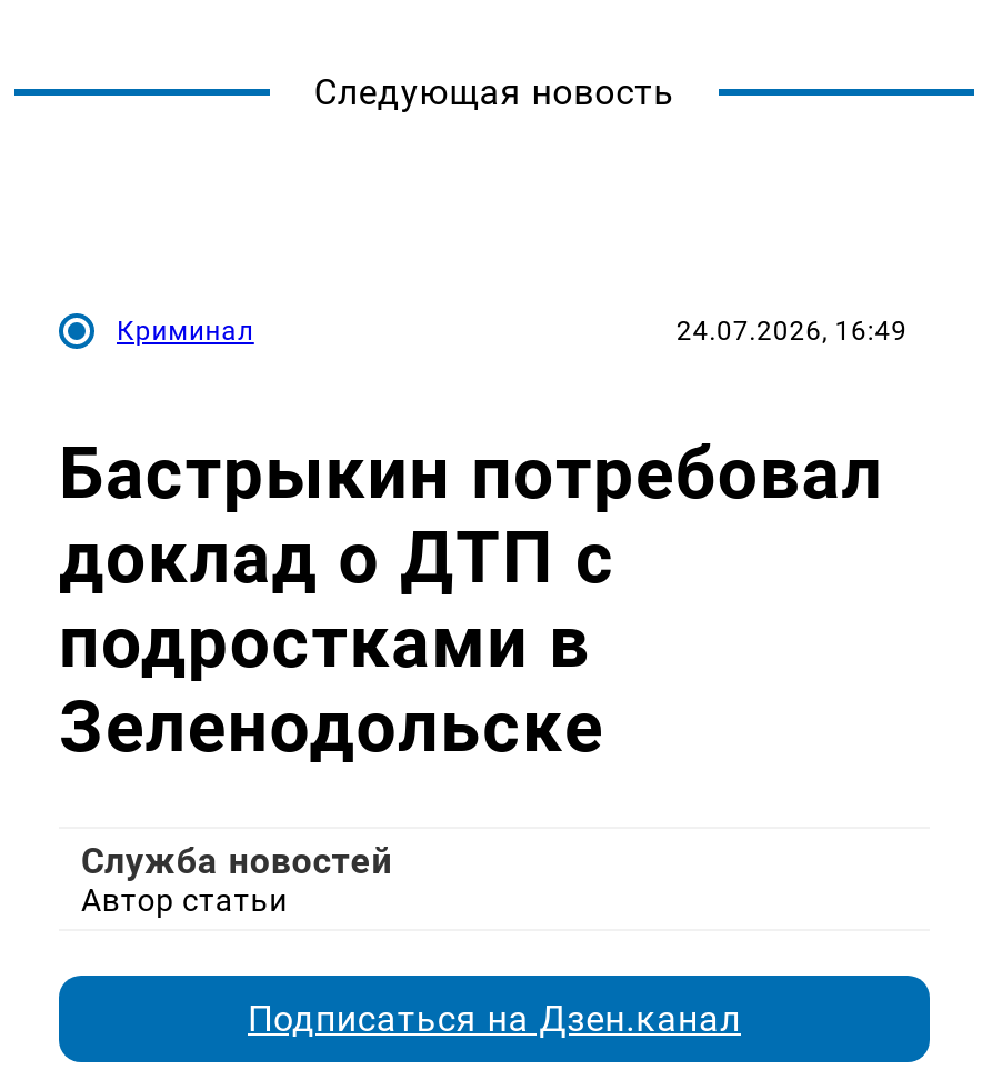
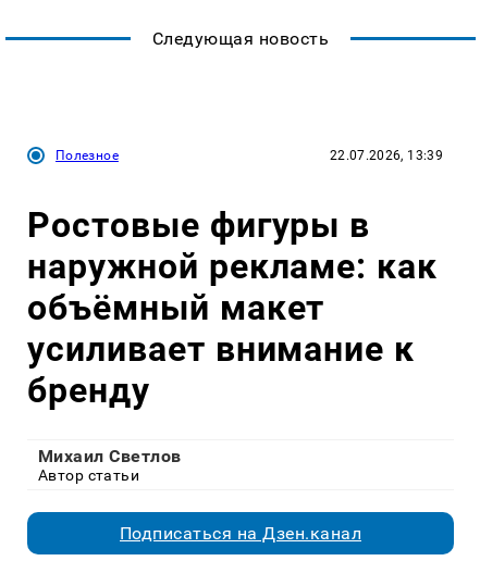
[117,316,908,347] Криминал | 24.07.2026, 16:49 -> [56,148,443,163] Полезное | 22.07.2026, 13:39
[59,430,884,768] Бастрыкин потребовал | доклад о ДТП с | подростками в | Зеленодольске -> [27,204,438,411] Ростовые фигуры в | наружной рекламе: как | объёмный макет | усиливает внимание к | бренду
[81,840,393,883] Служба новостей -> [38,446,181,467] Михаил Светлов

